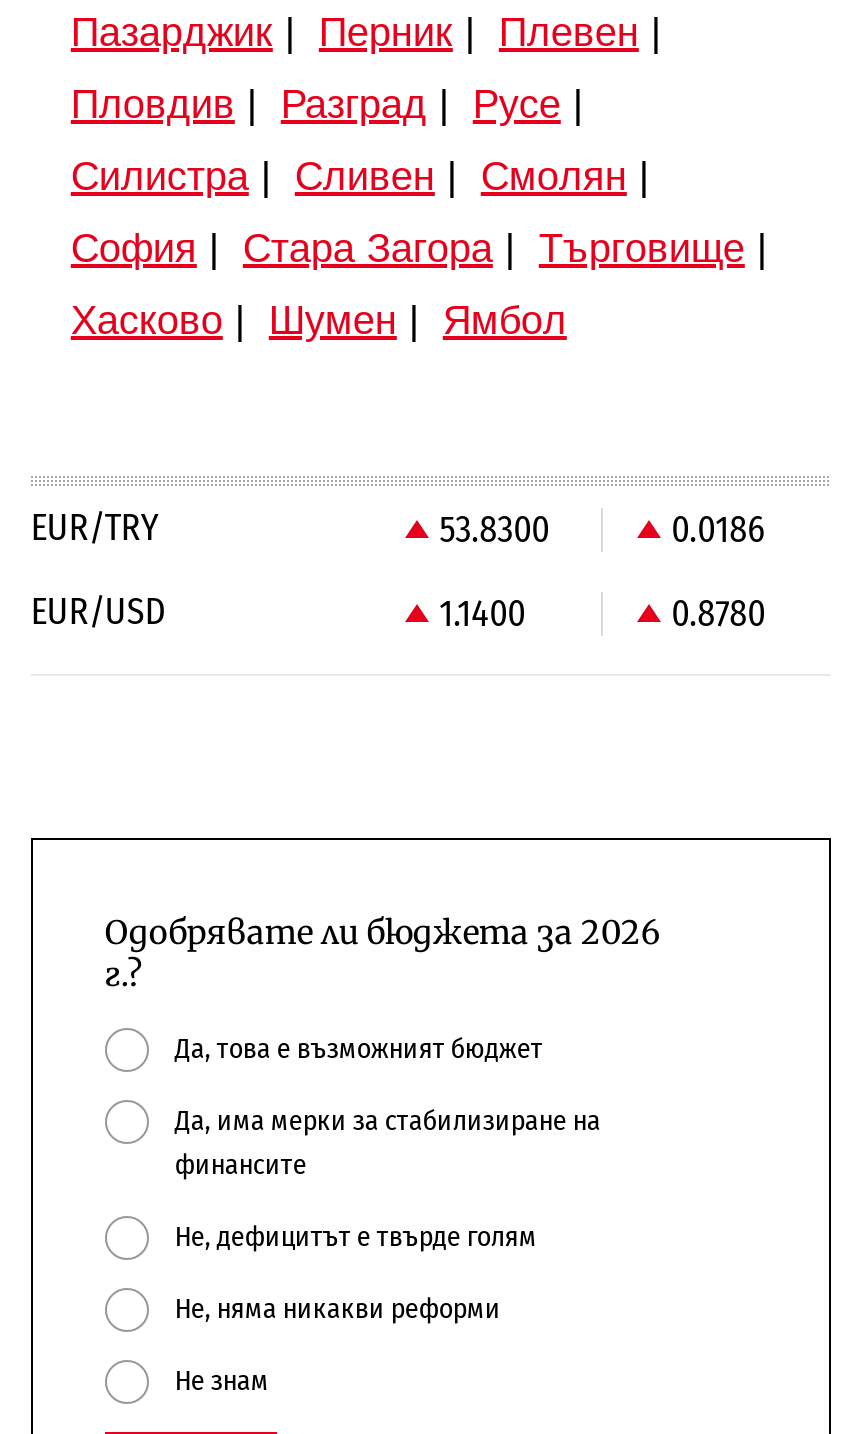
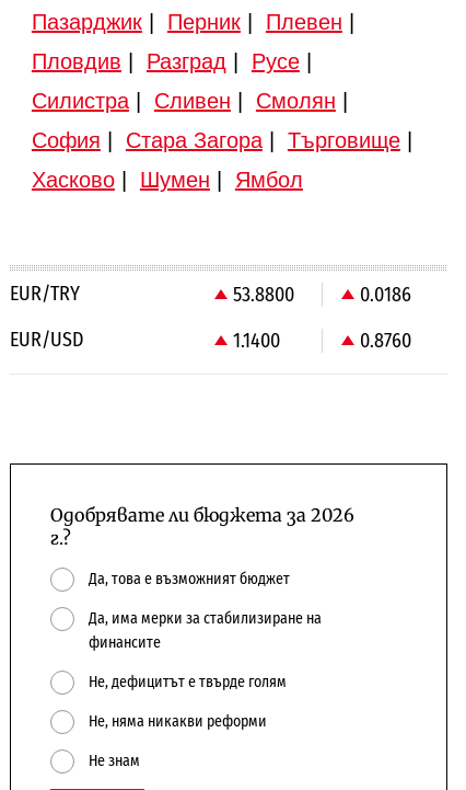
[439,508,549,552] 53.8300 -> [233,282,294,307] 53.8800
[671,592,765,636] 0.8780 -> [360,328,411,353] 0.8760

